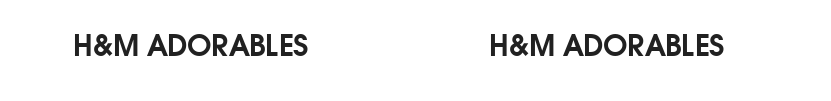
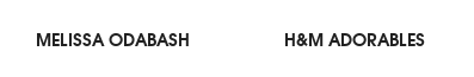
[73,27,309,65] H&M ADORABLES -> [36,29,190,51] MELISSA ODABASH

